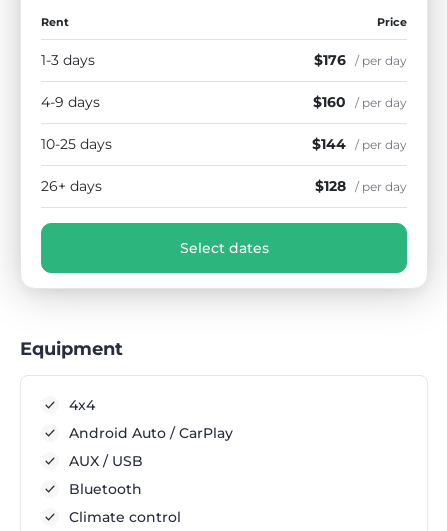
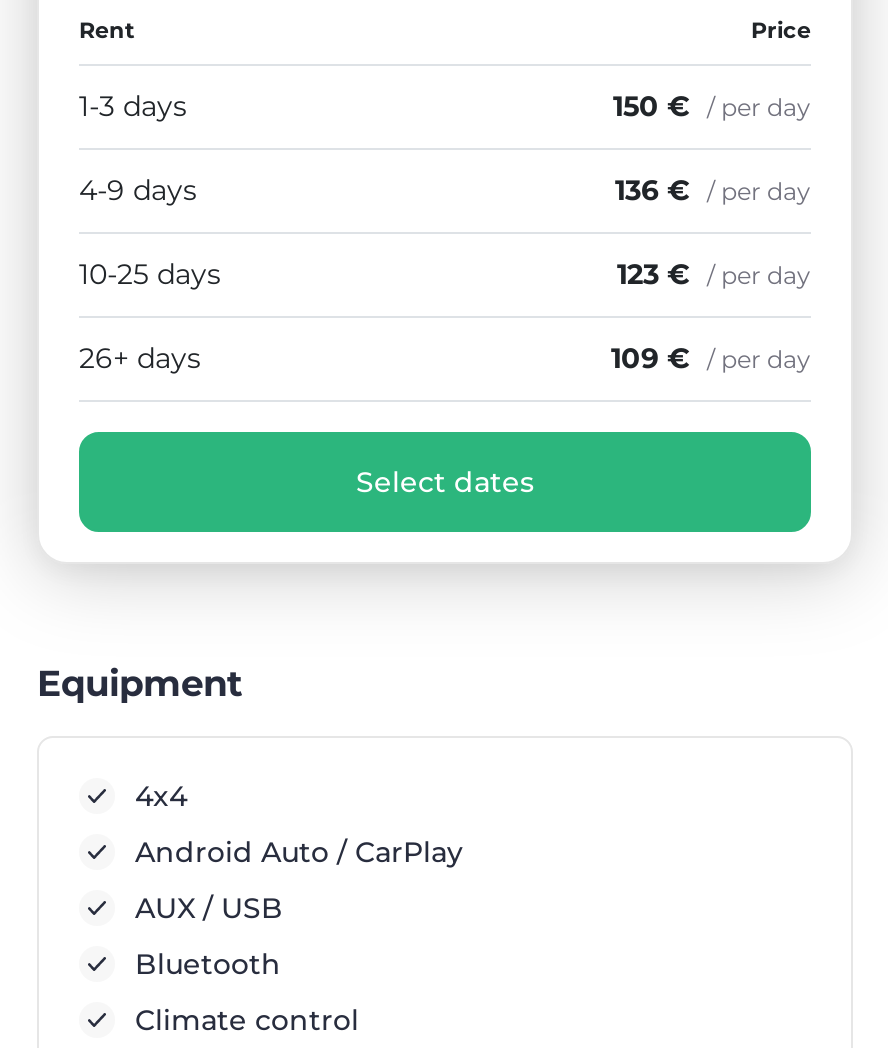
[314,51,407,69] $176 / per day -> [613,88,811,124] 150 € / per day
[313,93,407,111] $160 / per day -> [615,172,811,208] 136 € / per day
[312,135,407,153] $144 / per day -> [617,256,811,292] 123 € / per day
[315,177,407,195] $128 / per day -> [611,340,811,376] 109 € / per day

